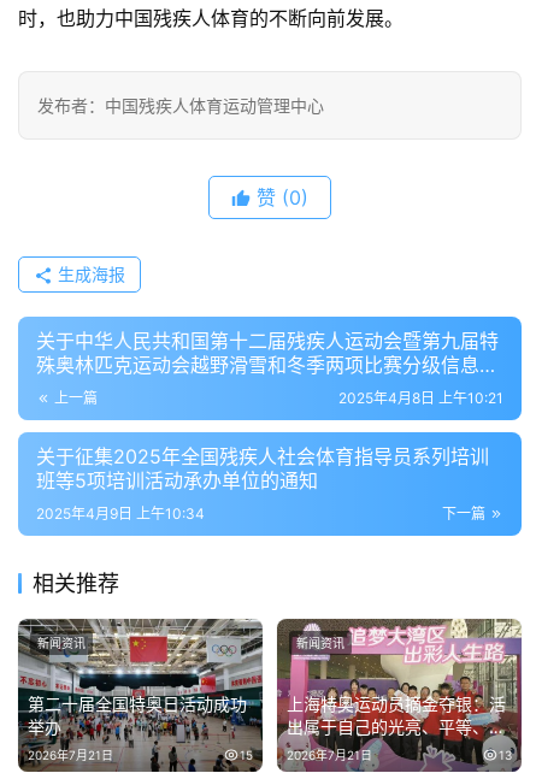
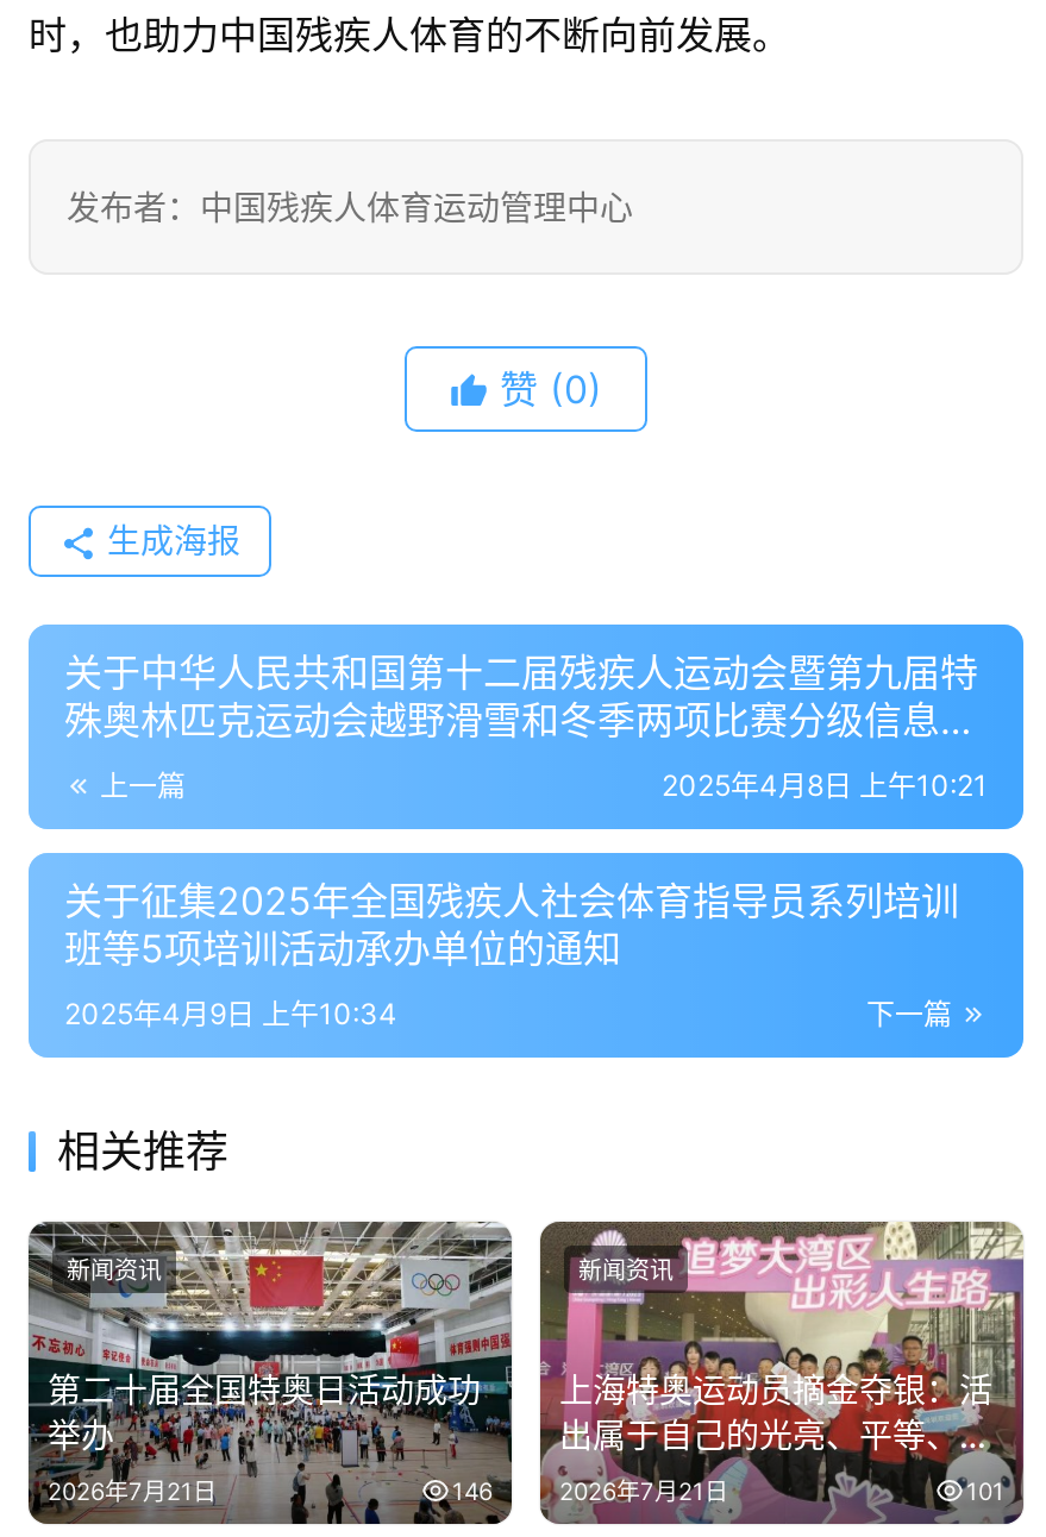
[240,748,253,762] 15 -> [452,1476,493,1505] 146
[499,748,512,762] 13 -> [966,1476,1004,1505] 101

